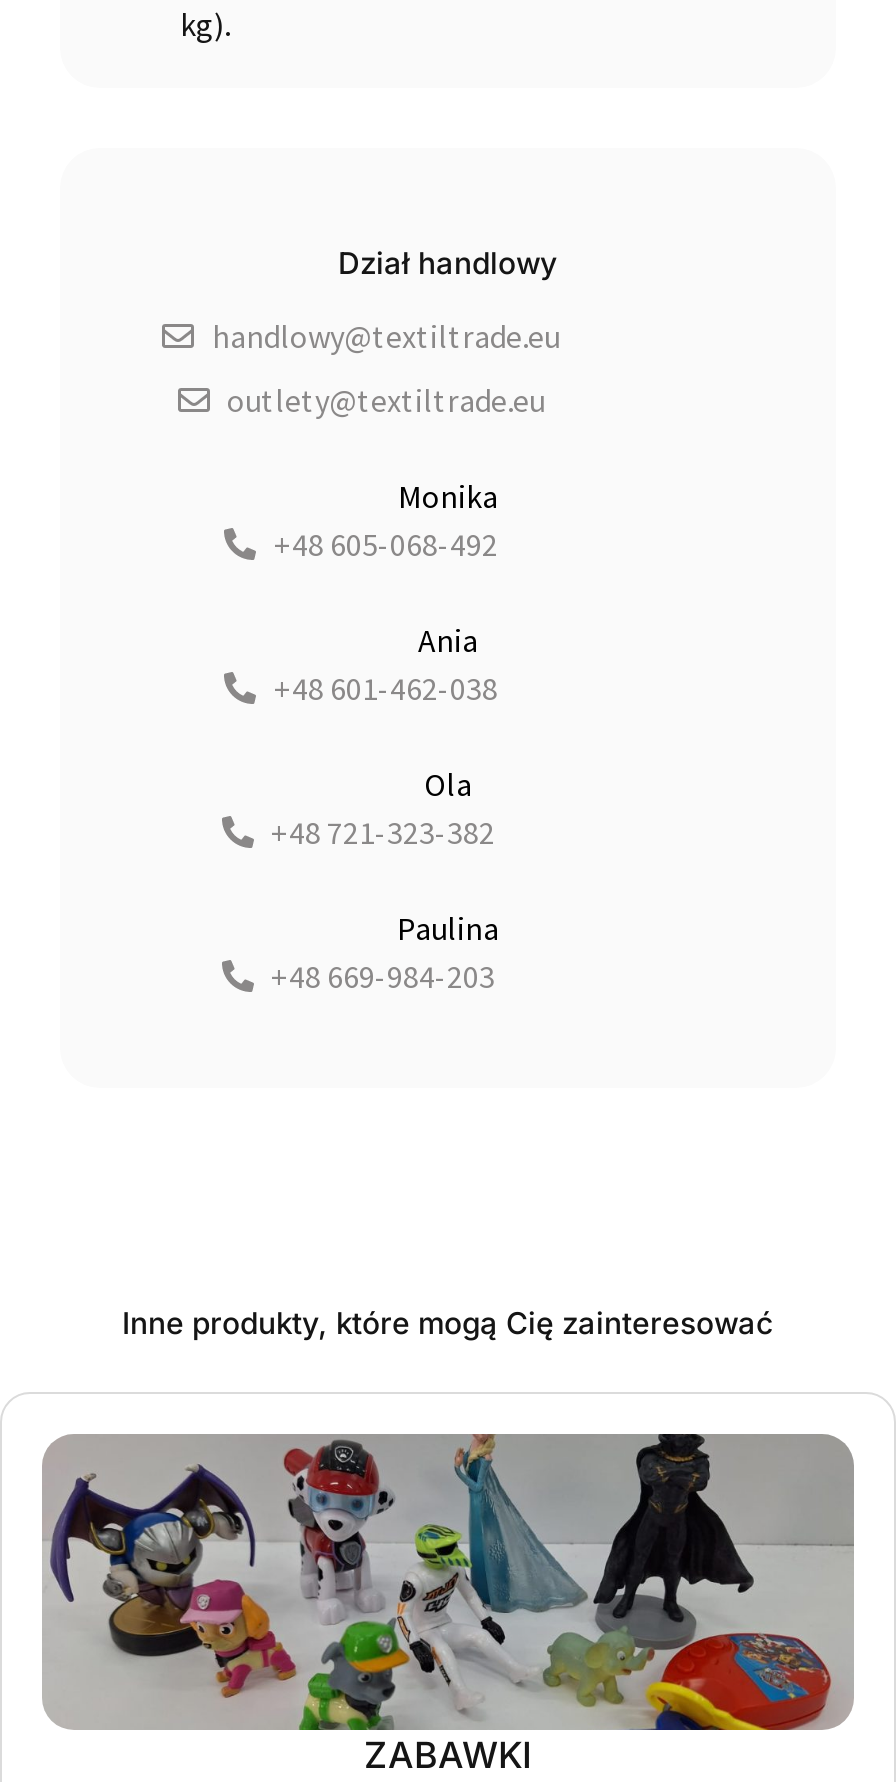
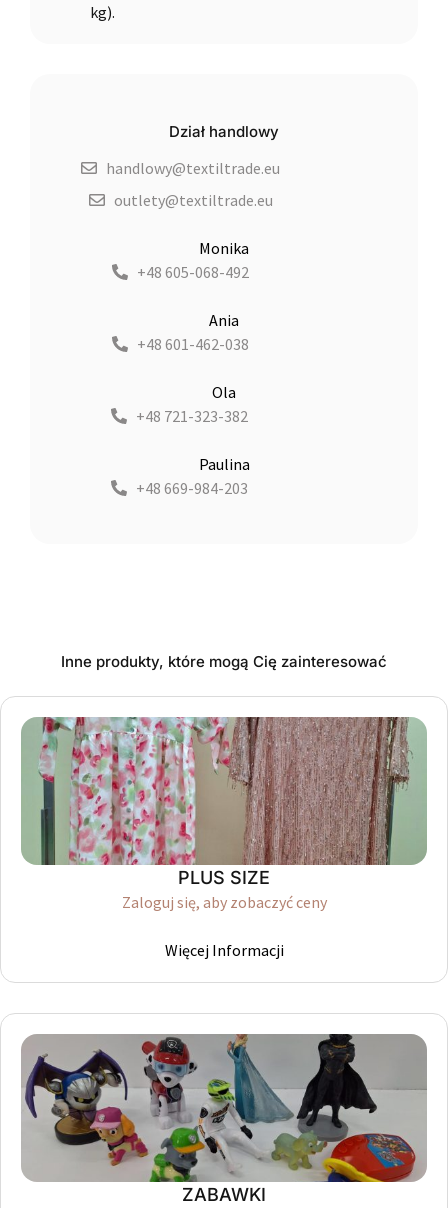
none -> [22,716,425,960] [image] | PLUS SIZE | Zaloguj się, aby zobaczyć ceny | Więcej Informacji

